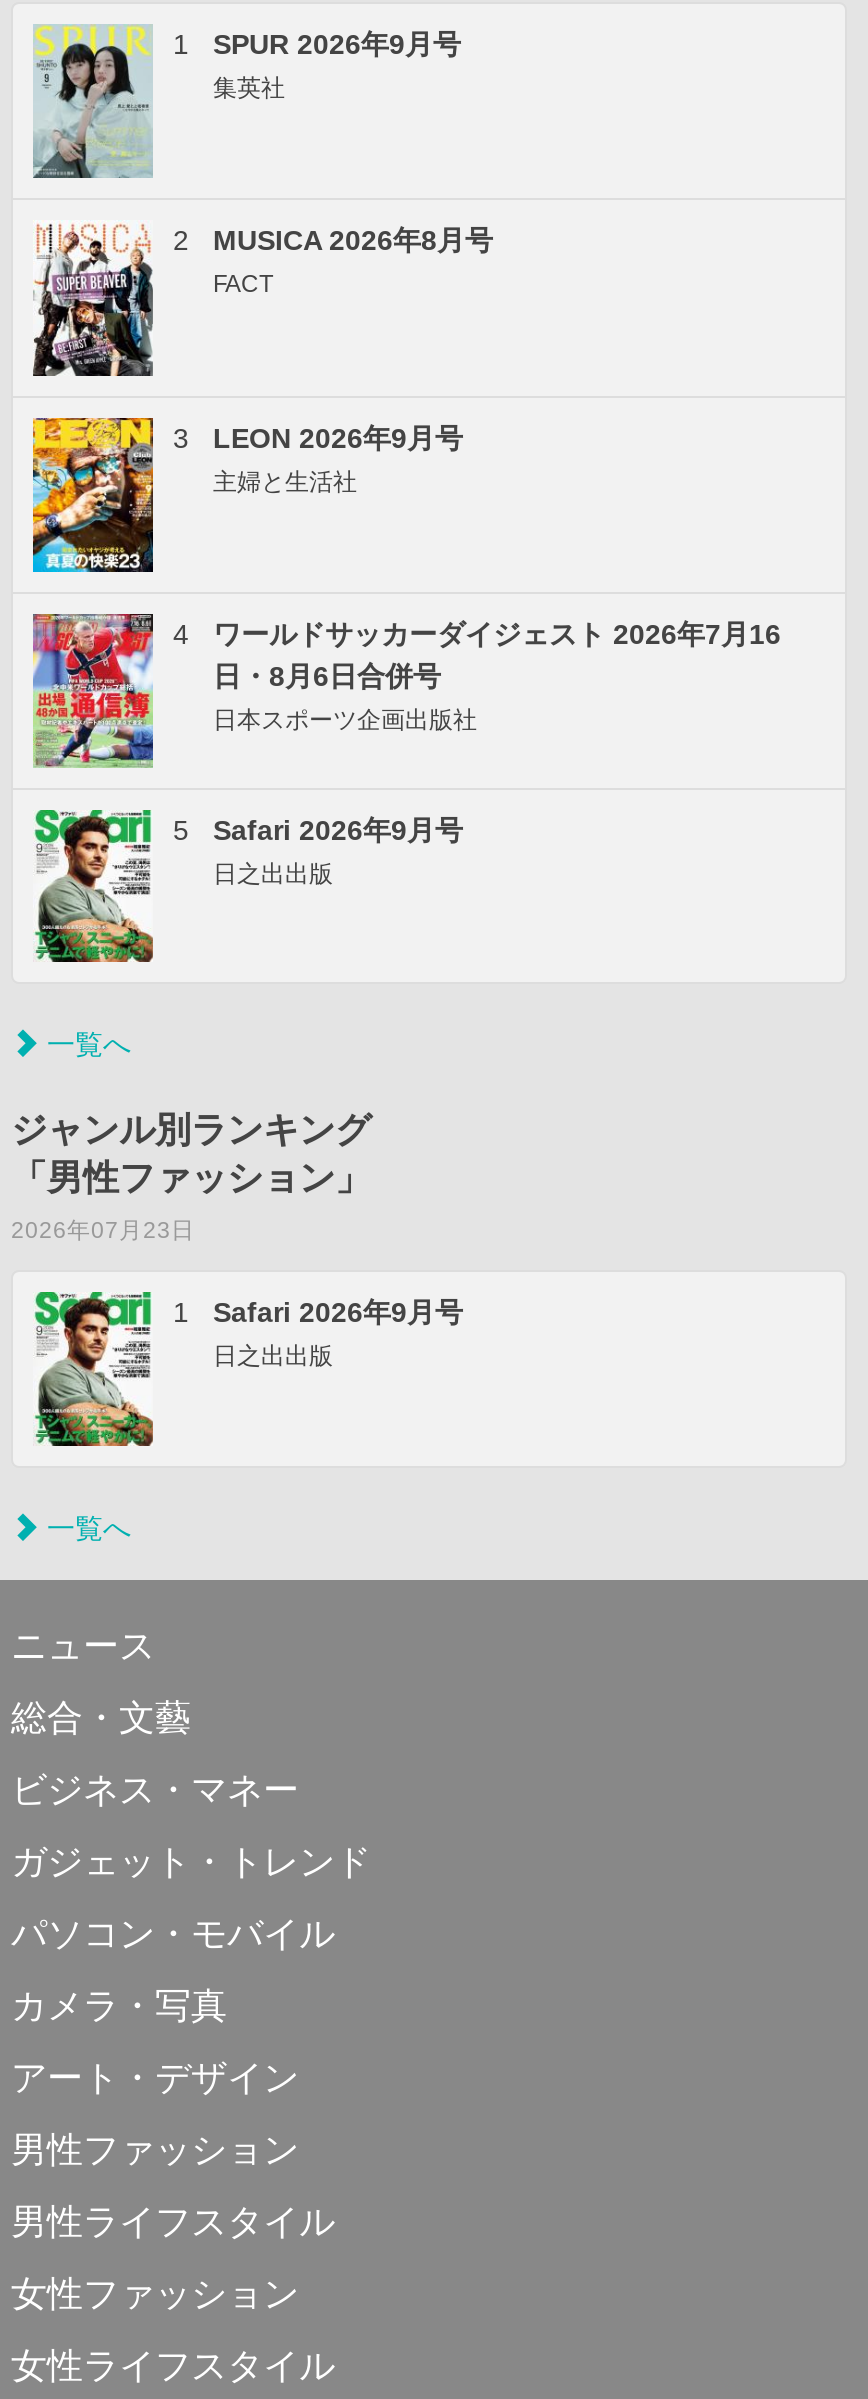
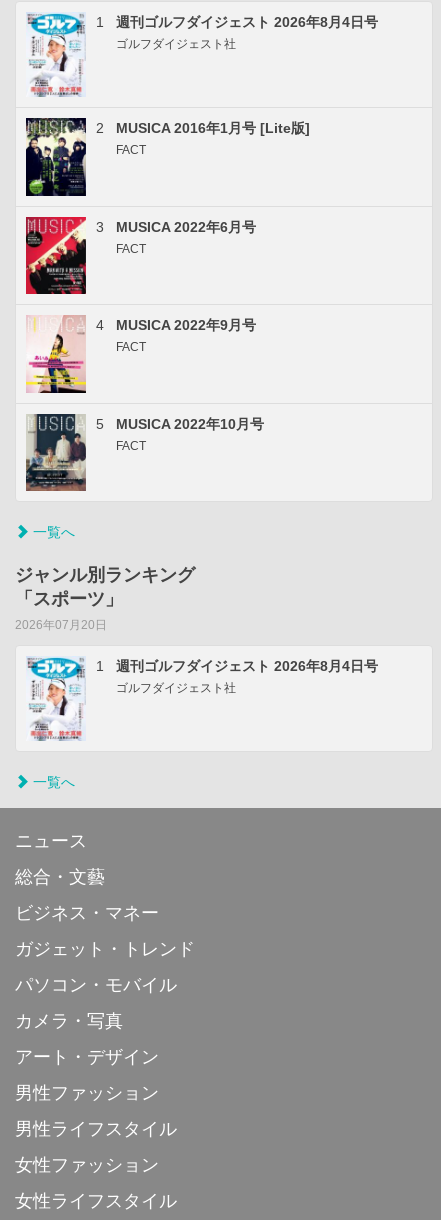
[31,24,461,180] [image] | SPUR 2026年9月号 | 集英社 -> [27,13,378,97] [image] | 週刊ゴルフダイジェスト 2026年8月4日号 | ゴルフダイジェスト社
[31,222,493,378] [image] | MUSICA 2026年8月号 -> [25,117,310,197] [image] | MUSICA 2016年1月号 [Lite版]
[31,416,463,574] [image] | LEON 2026年9月号 | 主婦と生活社 -> [25,216,256,295] [image] | MUSICA 2022年6月号 | FACT
[31,612,781,768] [image] | ワールドサッカーダイジェスト 2026年7月16 | 日・8月6日合併号 | 日本スポーツ企画出版社 -> [26,315,256,394] [image] | MUSICA 2022年9月号 | FACT
[33,808,463,964] [image] | Safari 2026年9月号 | 日之出出版 -> [25,413,264,492] [image] | MUSICA 2022年10月号 | FACT
[11,1159,371,1243] 「男性ファッション」 | 2026年07月23日 -> [15,589,123,631] 「スポーツ」 | 2026年07月20日
[33,1290,463,1448] [image] | Safari 2026年9月号 | 日之出出版 -> [27,656,378,742] [image] | 週刊ゴルフダイジェスト 2026年8月4日号 | ゴルフダイジェスト社

